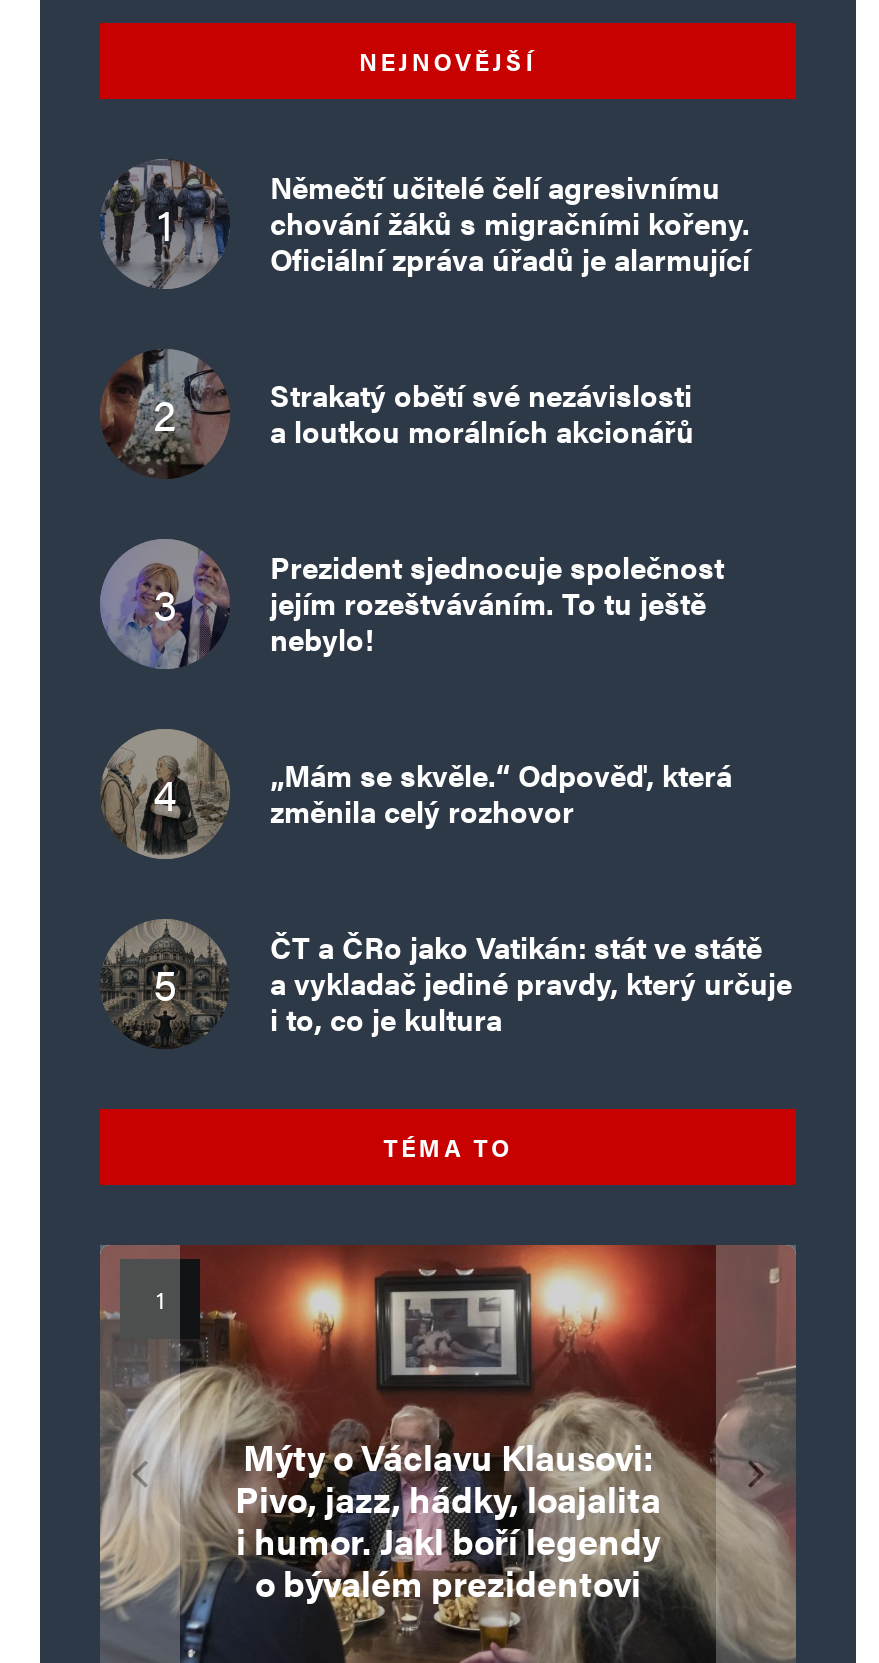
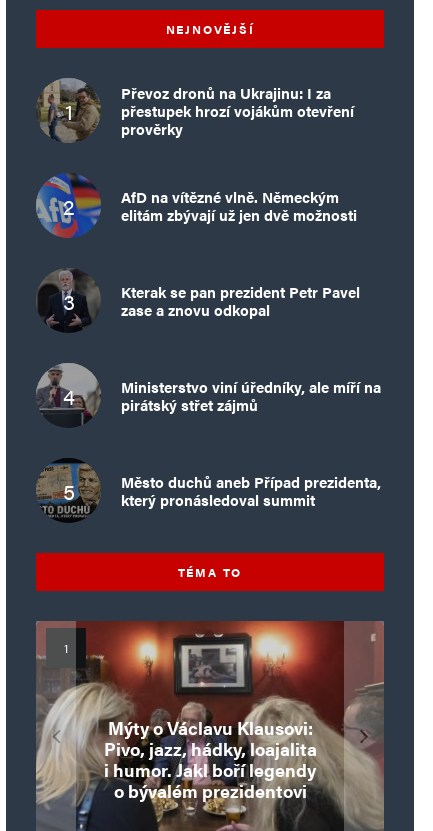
[100,159,750,287] [image] | Němečtí učitelé čelí agresivnímu | chování žáků s migračními kořeny. | Oficiální zpráva úřadů je alarmující -> [37,78,354,142] [image] | Převoz dronů na Ukrajinu: I za | přestupek hrozí vojákům otevření | prověrky
[100,349,694,479] [image] | Strakatý obětí své nezávislosti | a loutkou morálních akcionářů -> [36,173,357,238] [image] | AfD na vítězné vlně. Německým | elitám zbývají už jen dvě možnosti
[100,539,724,669] [image] | Prezident sjednocuje společnost | jejím rozeštváváním. To tu ještě | nebylo! -> [37,269,360,334] [image] | Kterak se pan prezident Petr Pavel | zase a znovu odkopal
[104,735,732,861] [image] | „Mám se skvěle.“ Odpověď, která | změnila celý rozhovor -> [38,368,381,429] [image] | Ministerstvo viní úředníky, ale míří na | pirátský střet zájmů
[102,917,792,1043] [image] | ČT a ČRo jako Vatikán: stát ve státě | a vykladač jediné pravdy, který určuje | i to, co je kultura -> [36,458,381,521] [image] | Město duchů aneb Případ prezidenta, | který pronásledoval summit

